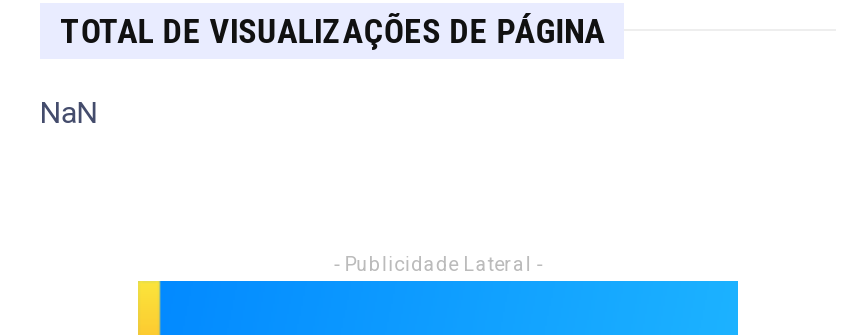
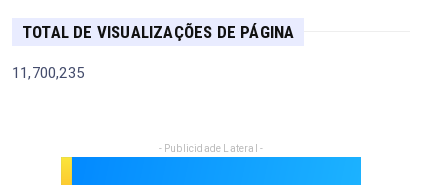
[40,95,97,131] NaN -> [12,64,84,82] 11,700,235

